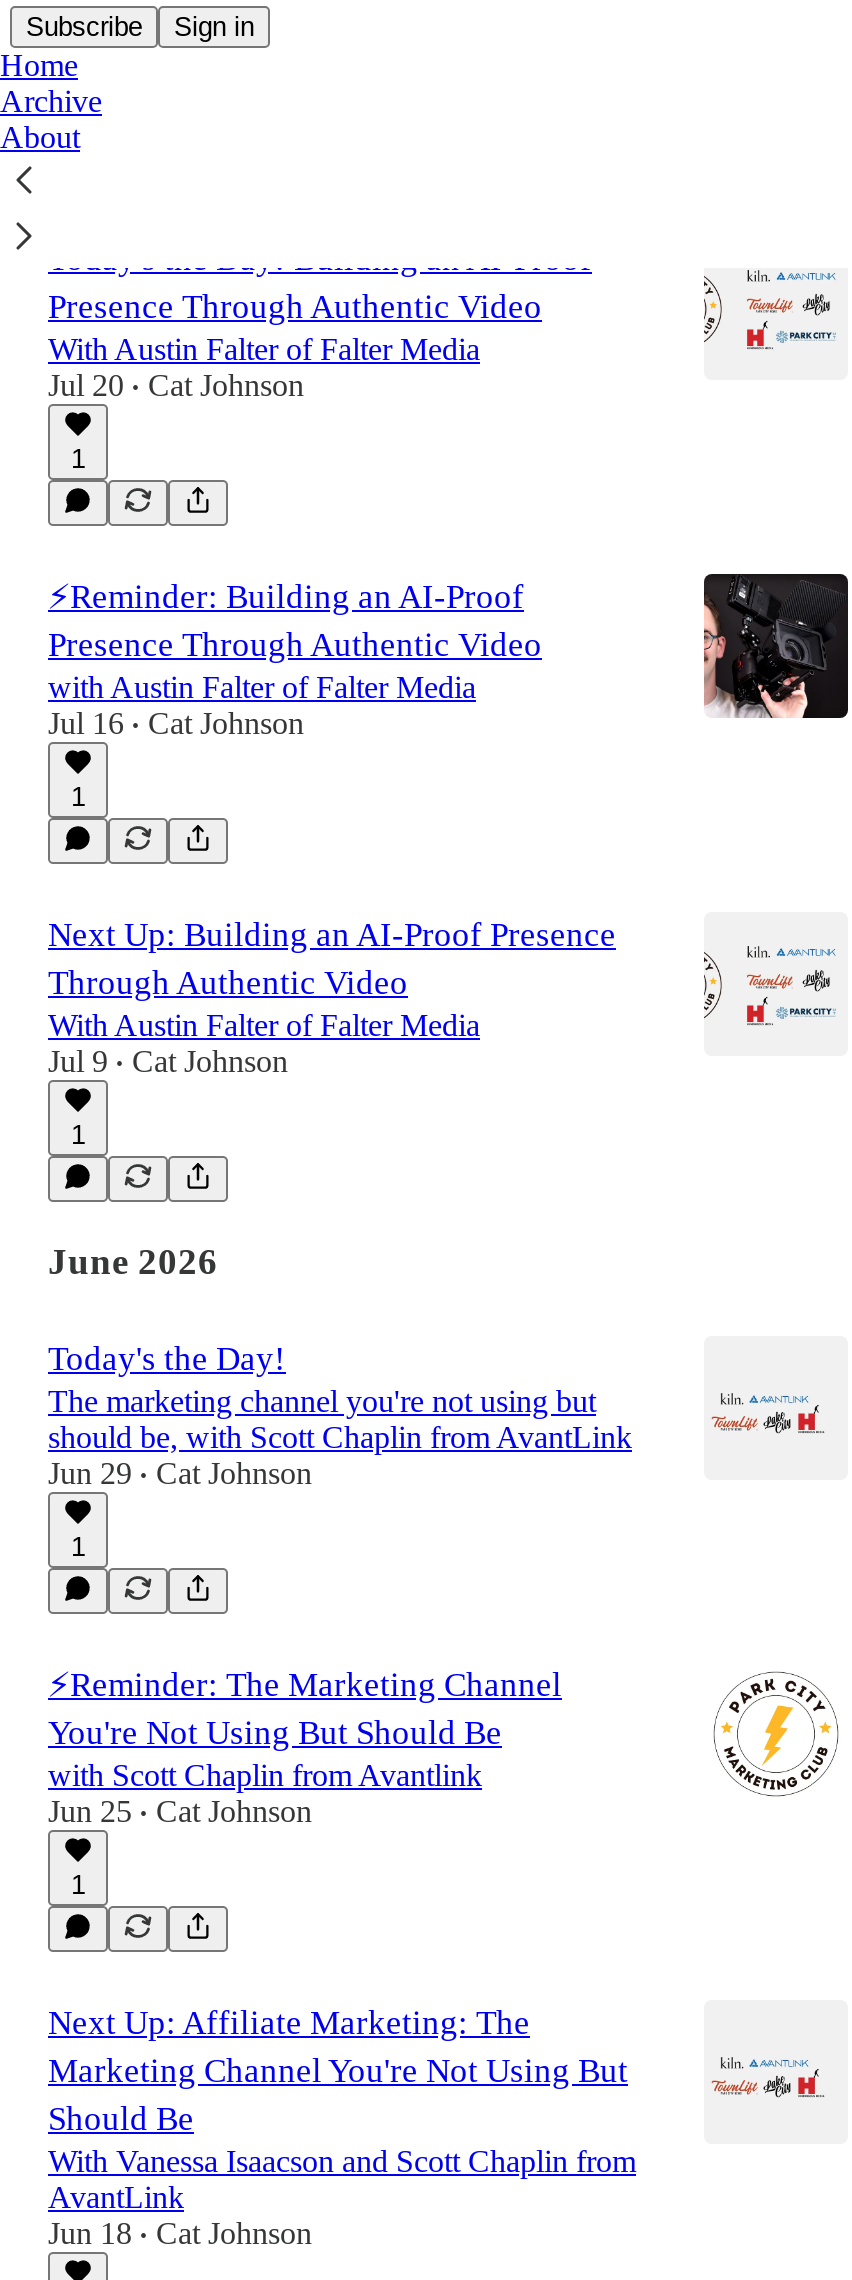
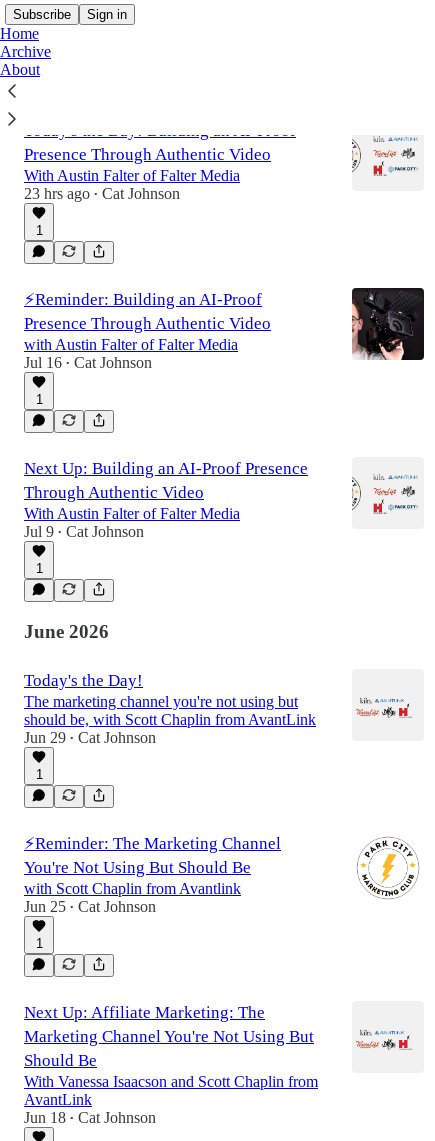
[48,368,304,402] Jul 20 • Cat Johnson -> [24,185,180,202] 23 hrs ago • Cat Johnson

